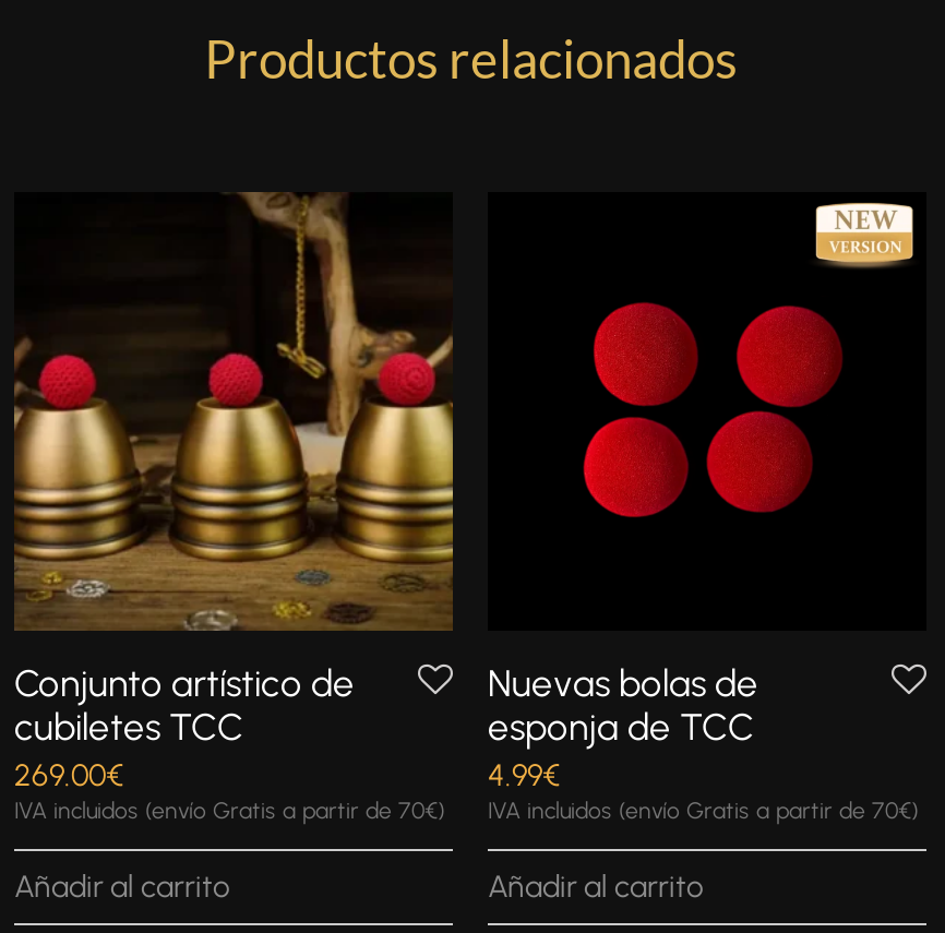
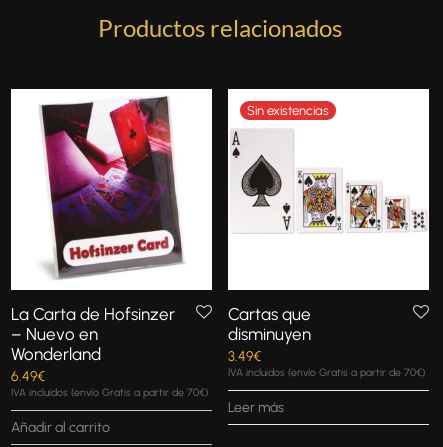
[12,192,455,795] [image] | Conjunto artístico de | cubiletes TCC | 269.00€ -> [10,88,213,385] [image] | La Carta de Hofsinzer | – Nuevo en | Wonderland | 6.49€
[488,192,926,795] [image] | Nuevas bolas de | esponja de TCC | 4.99€ -> [227,88,430,365] [image] | Cartas que | disminuyen | 3.49€
[488,869,704,906] Añadir al carrito -> [228,399,284,416] Leer más

